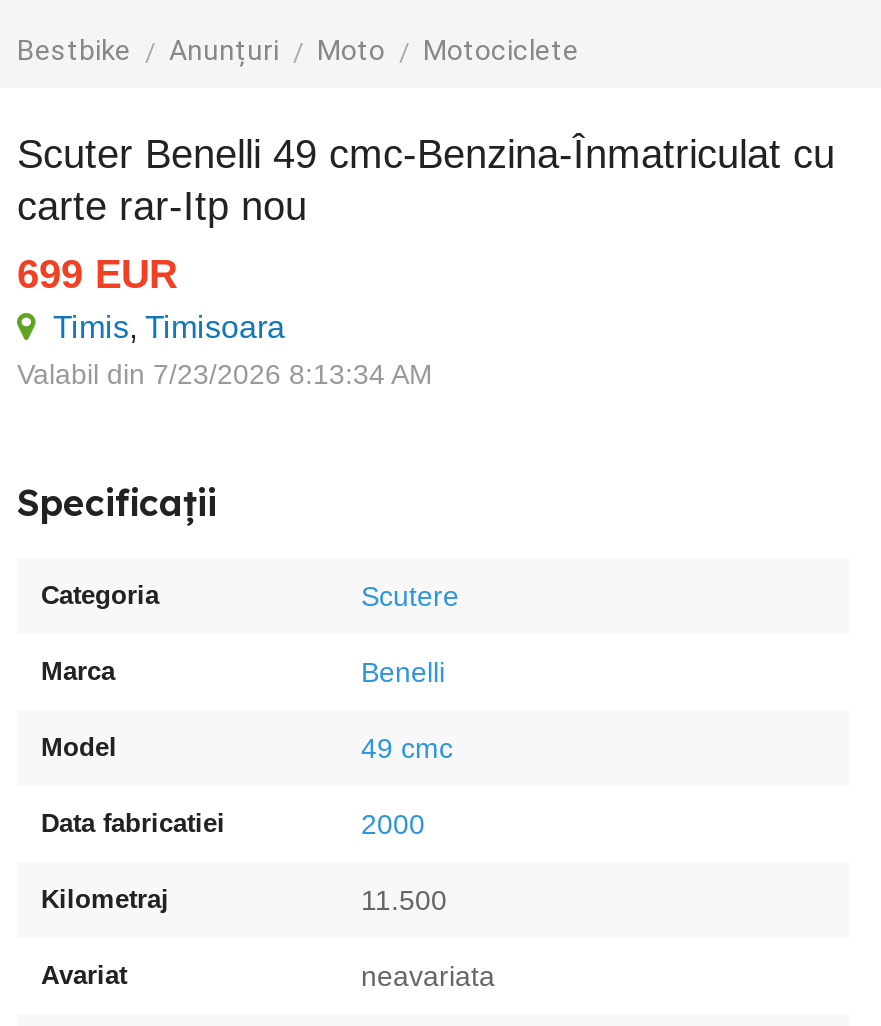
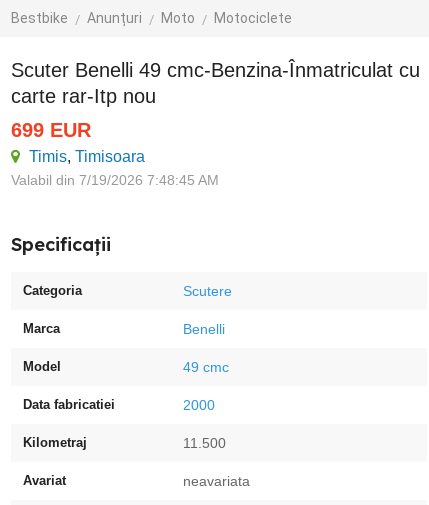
[17,358,433,390] Valabil din 7/23/2026 8:13:34 AM -> [11,172,219,188] Valabil din 7/19/2026 7:48:45 AM

